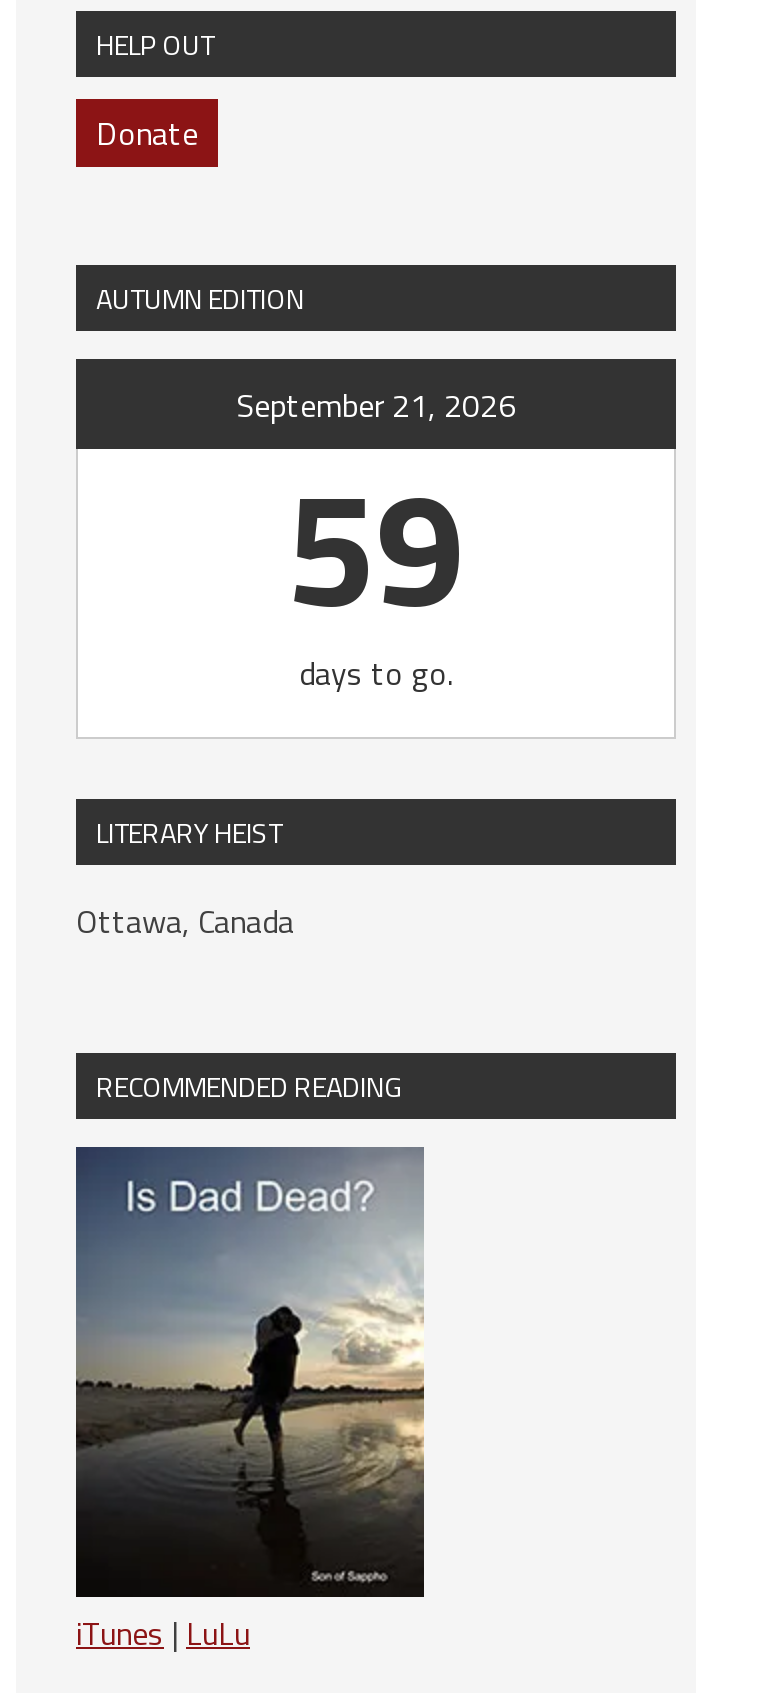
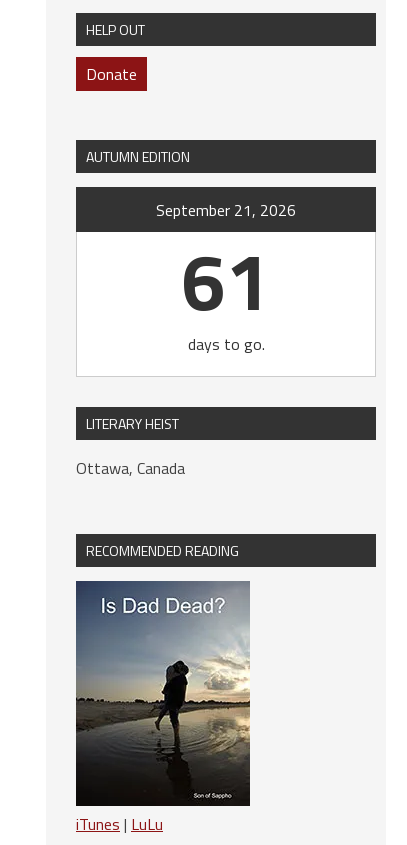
[286,424,466,668] 59 -> [181,219,271,341] 61

